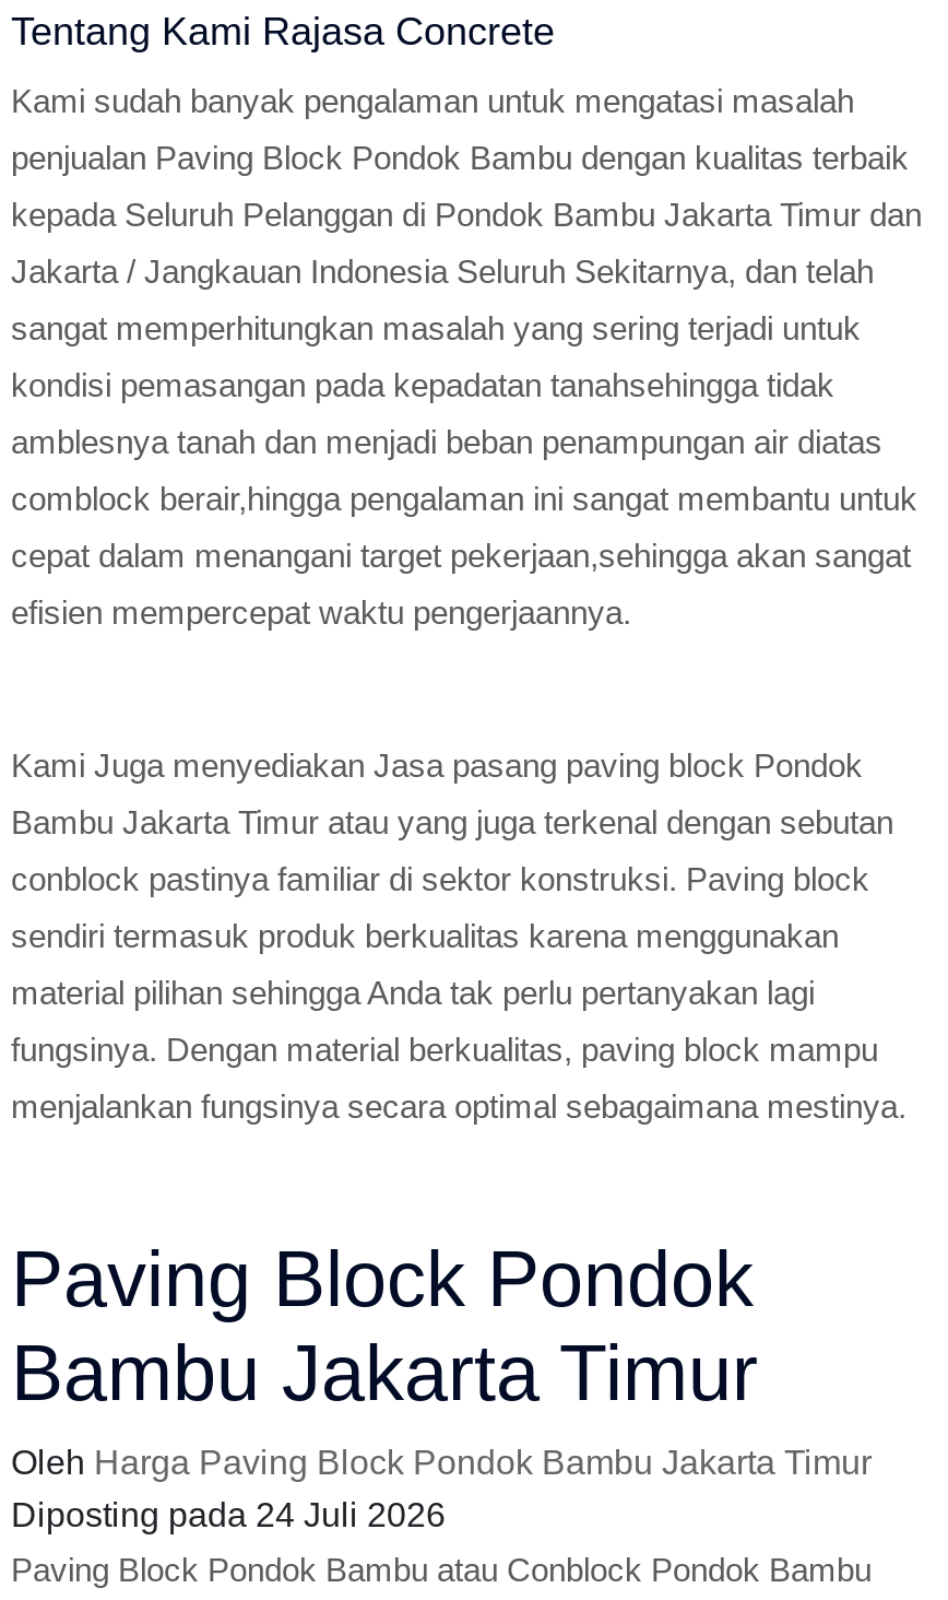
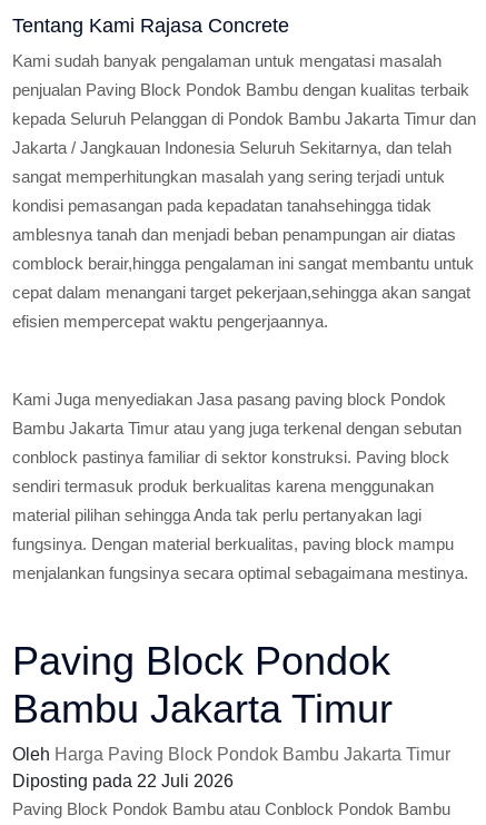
[11,1496,446,1533] Diposting pada 24 Juli 2026 -> [12,772,234,790] Diposting pada 22 Juli 2026

